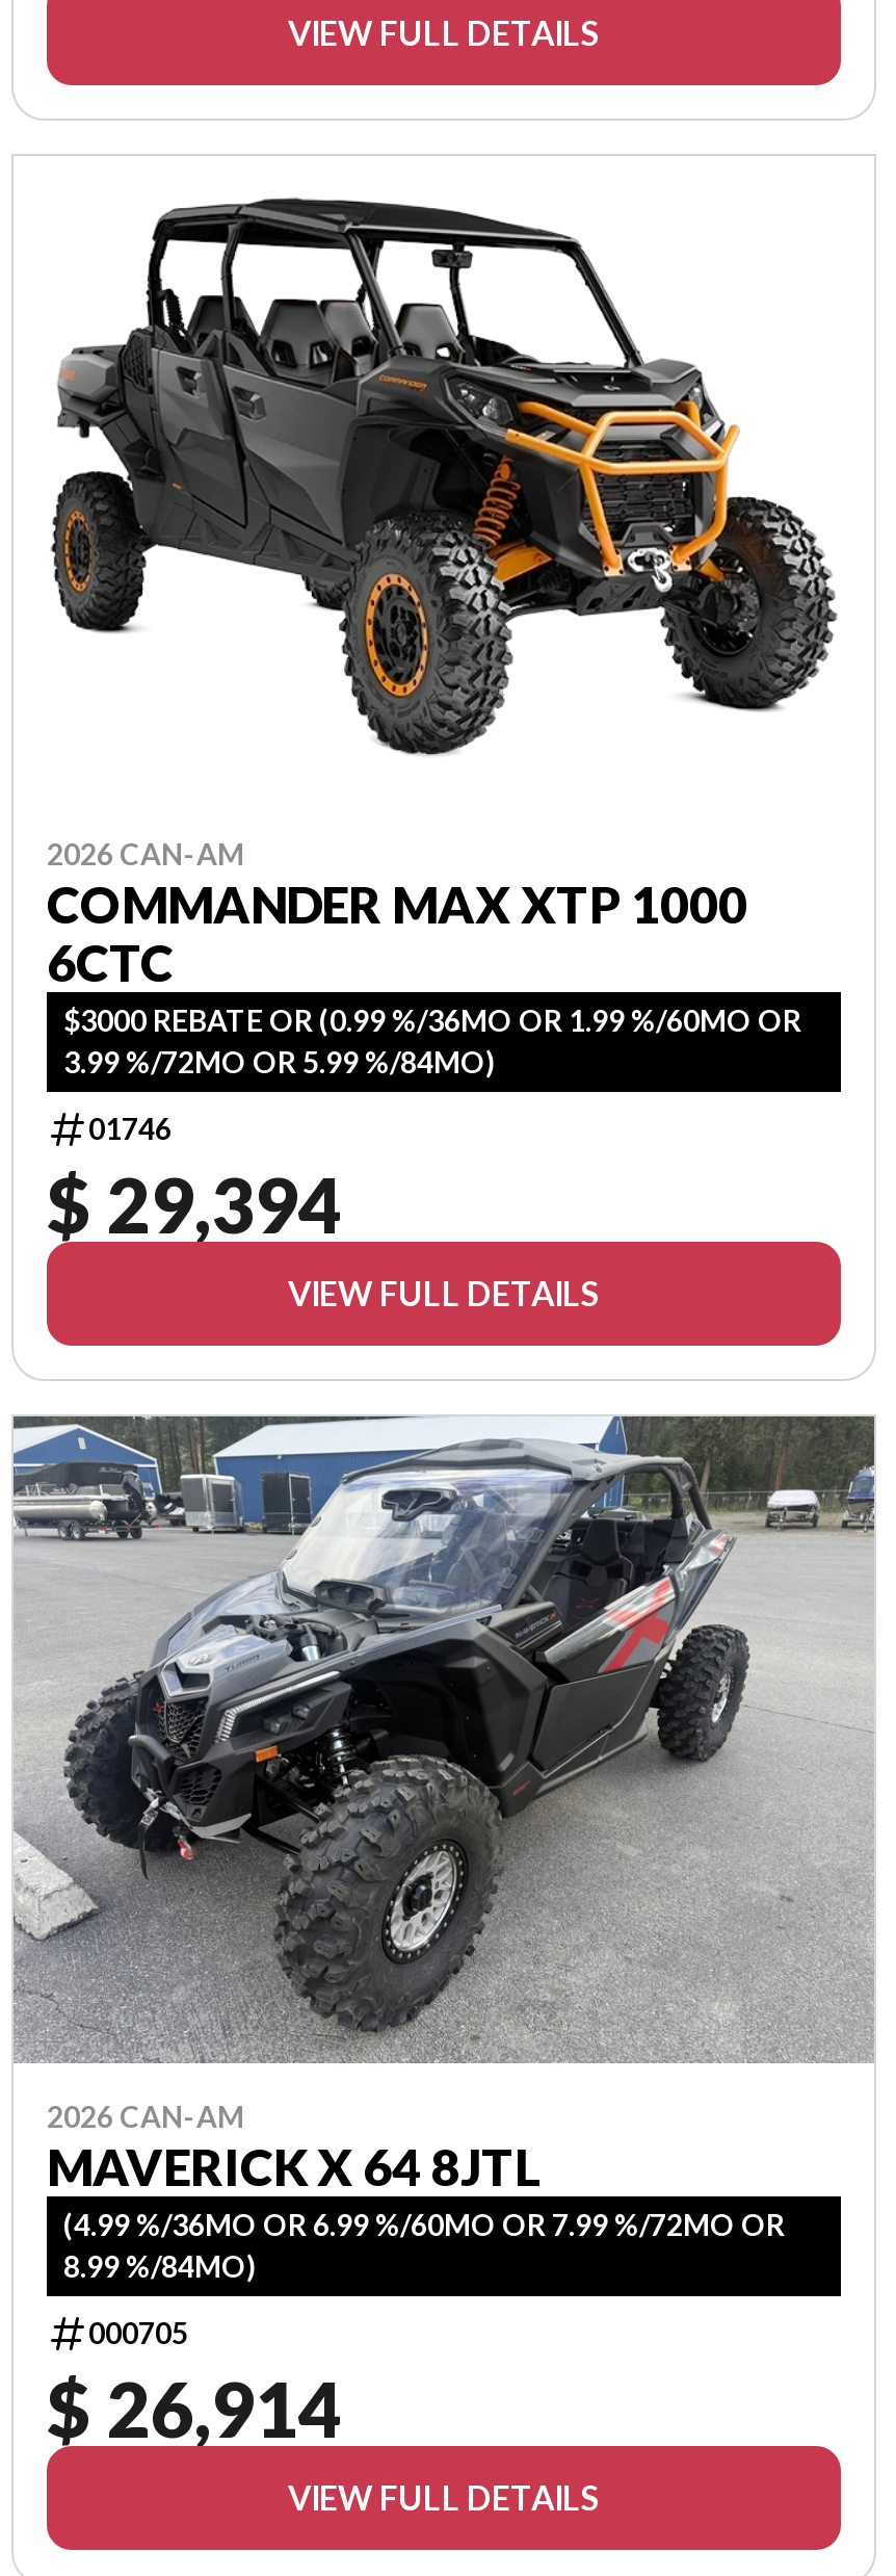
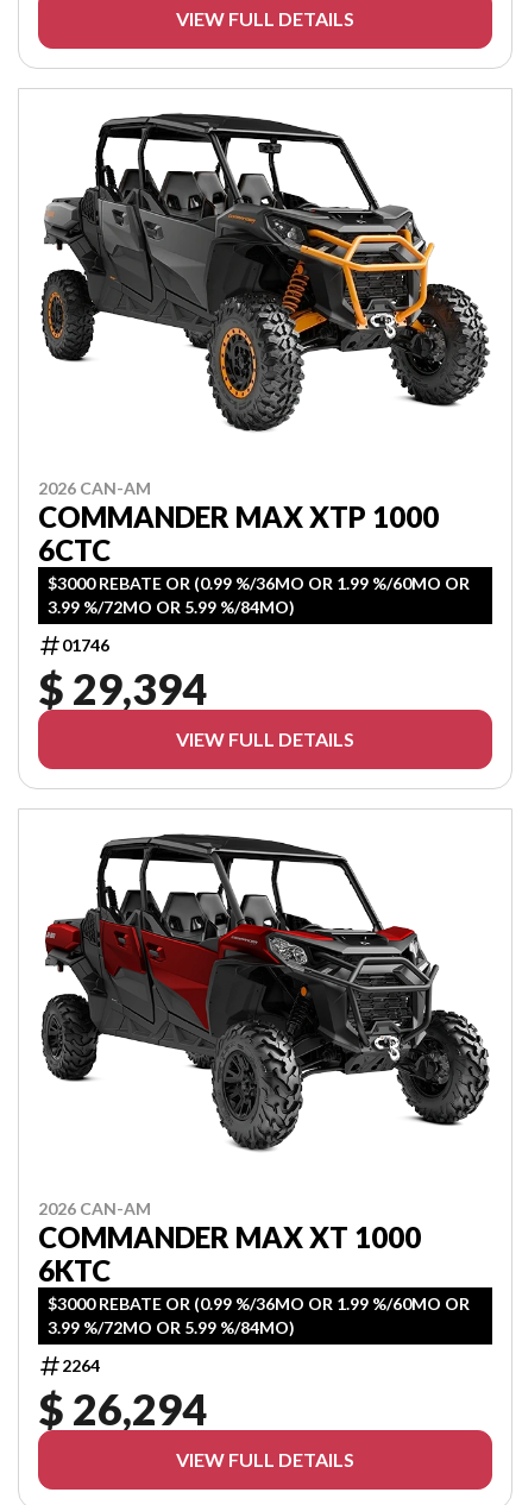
[11,1414,876,2283] [image] | MAVERICK X 64 8JTL | (4.99 %/36MO OR 6.99 %/60MO OR 7.99 %/72MO OR | 8.99 %/84MO) -> [19,810,511,1338] [image] | COMMANDER MAX XT 1000 | 6KTC | $3000 REBATE OR (0.99 %/36MO OR 1.99 %/60MO OR | 3.99 %/72MO OR 5.99 %/84MO)
[47,2314,342,2453] 000705 | $ 26,914 -> [38,1355,207,1435] 2264 | $ 26,294

